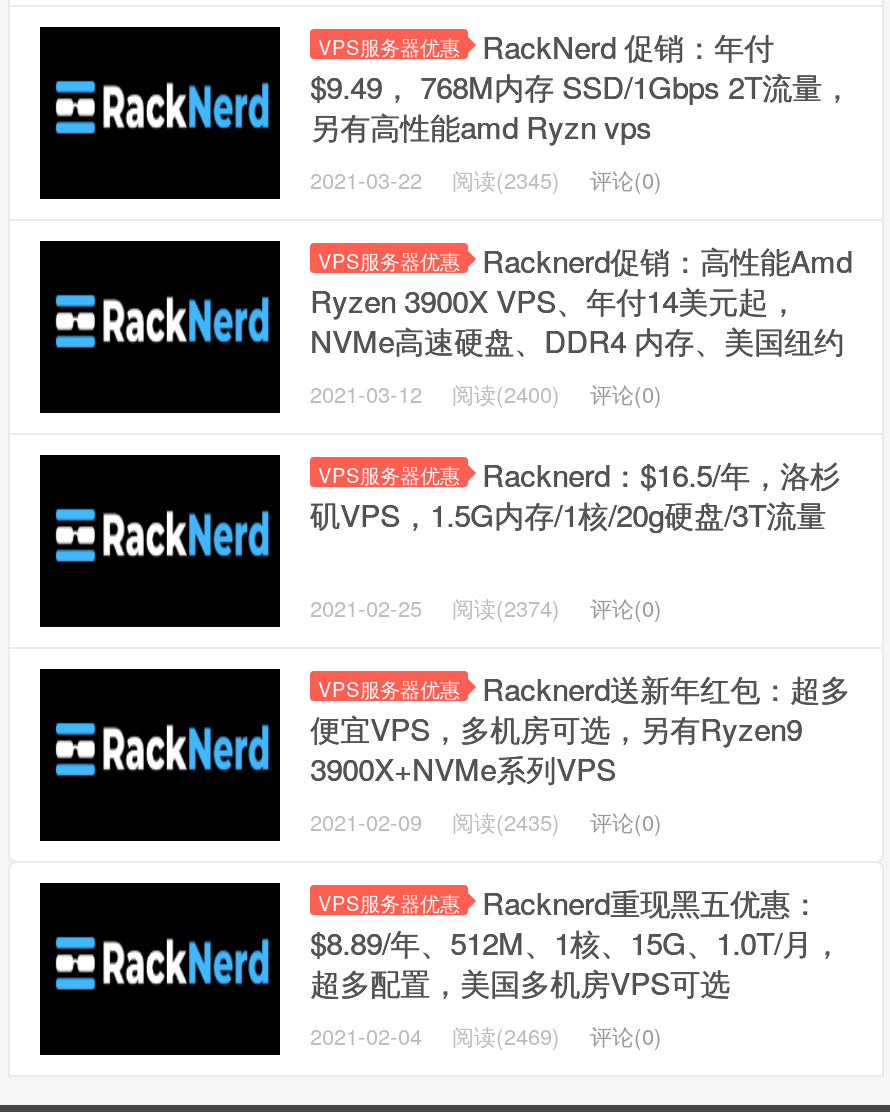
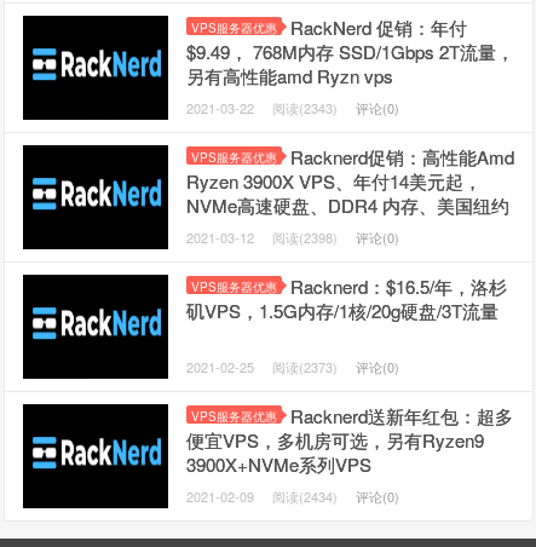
[310,163,662,195] 2021-03-22 阅读(2345) 评论(0) -> [186,98,399,117] 2021-03-22 阅读(2343) 评论(0)
[310,377,662,409] 2021-03-12 阅读(2400) 评论(0) -> [186,228,399,247] 2021-03-12 阅读(2398) 评论(0)
[310,591,662,623] 2021-02-25 阅读(2374) 评论(0) -> [186,357,399,376] 2021-02-25 阅读(2373) 评论(0)
[310,805,842,1051] 阅读(2435) | 评论(0) | VPS服务器优惠 | Racknerd重现黑五优惠： | $8.89/年、512M、1核、15G、1.0T/月， | 超多配置，美国多机房VPS可选 | 2021-02-04 | 阅读(2469) -> [272,486,338,506] 阅读(2434)

